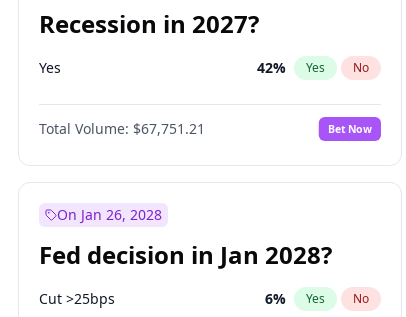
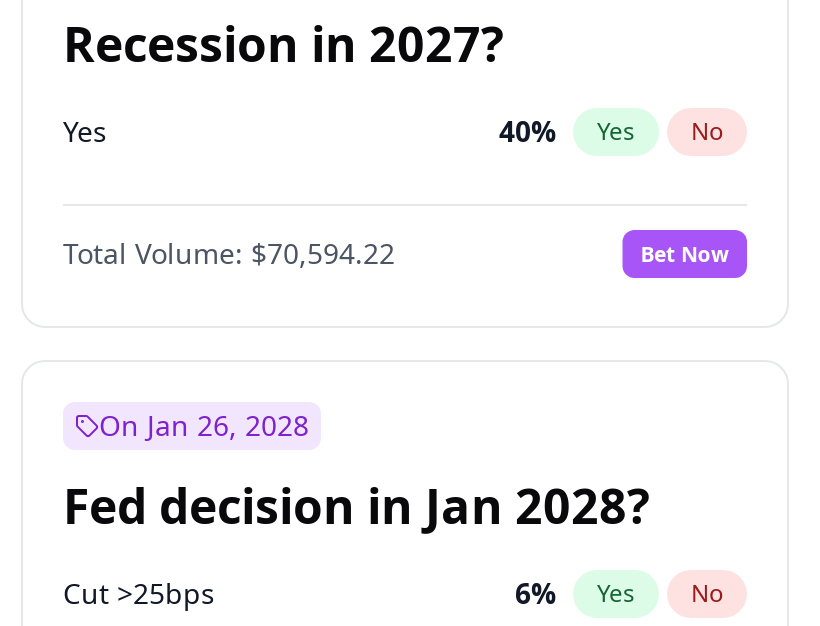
[257,58,369,77] 42% Yes No -> [499,112,723,150] 40% Yes No
[39,119,205,138] Total Volume: $67,751.21 -> [63,234,395,272] Total Volume: $70,594.22

